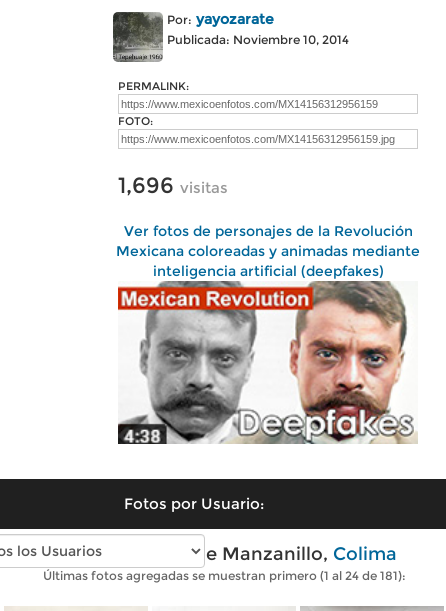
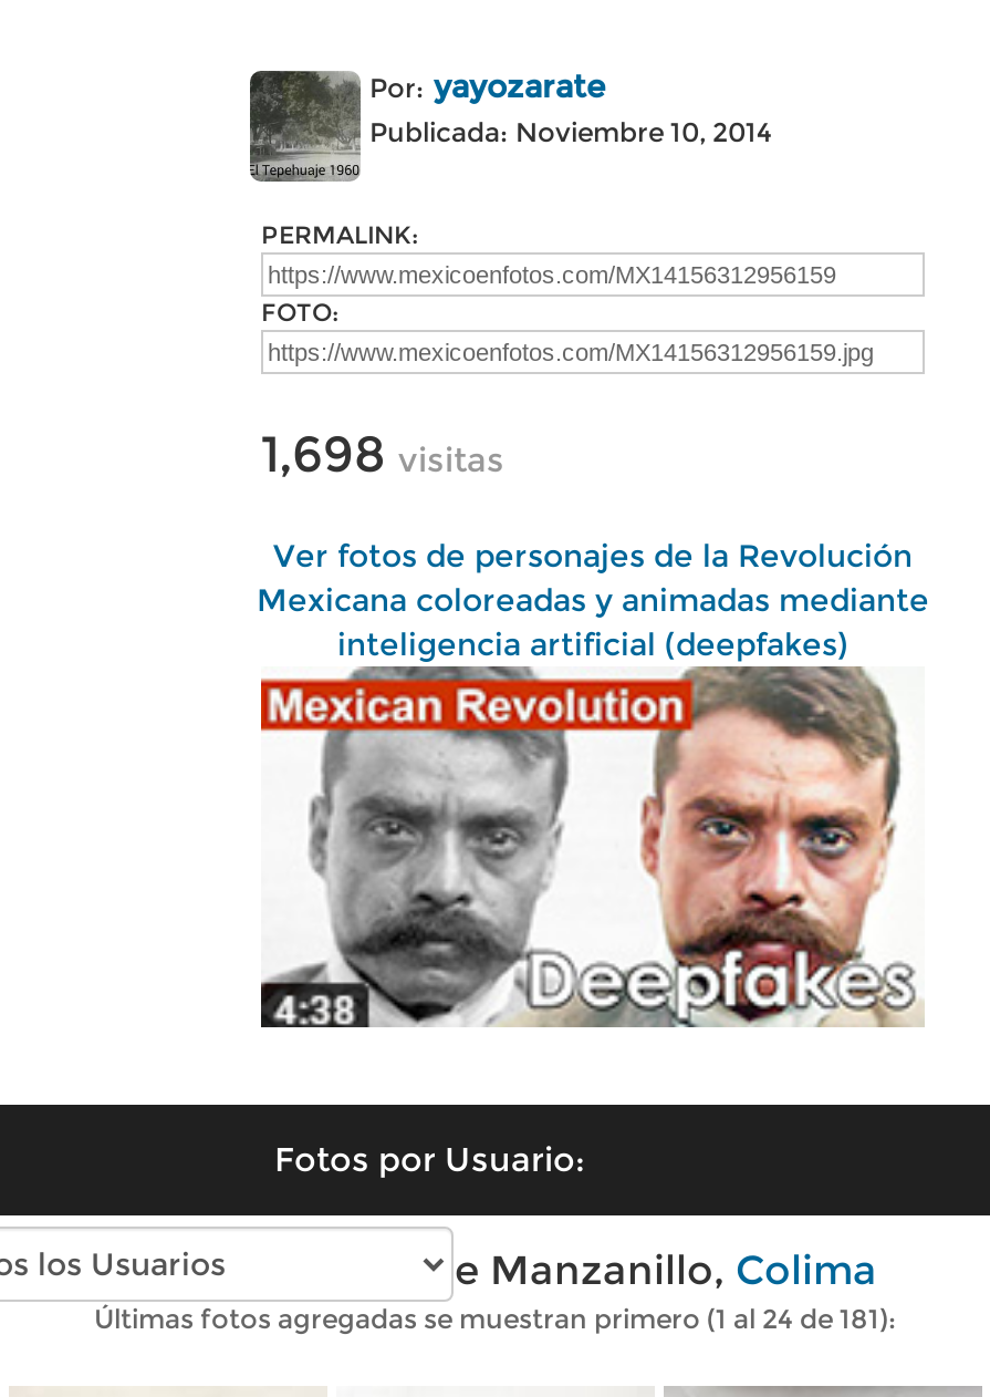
[118,171,228,199] 1,696 visitas -> [261,423,504,485] 1,698 visitas

